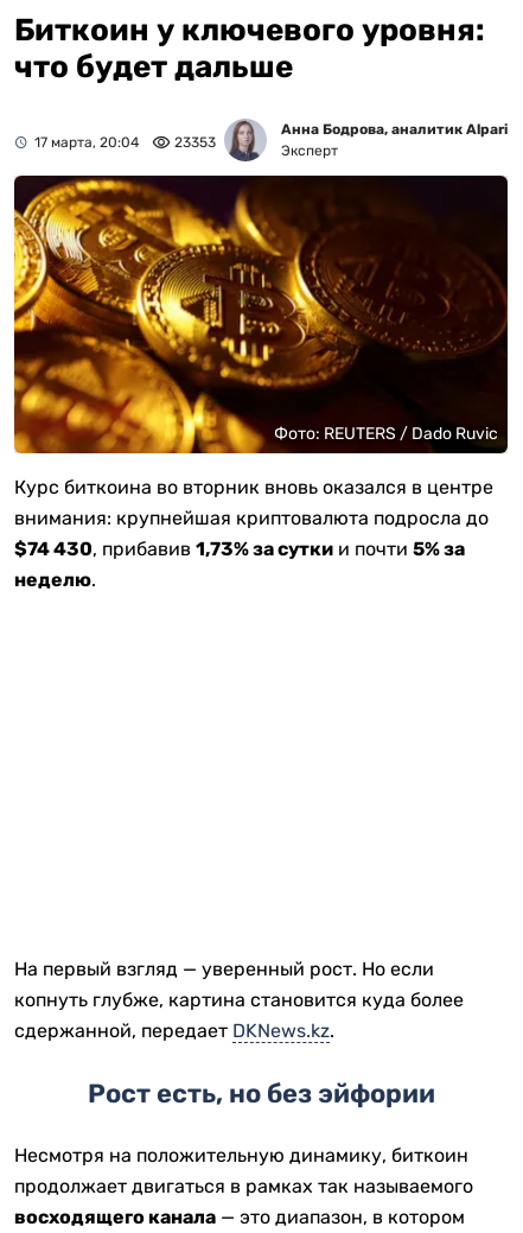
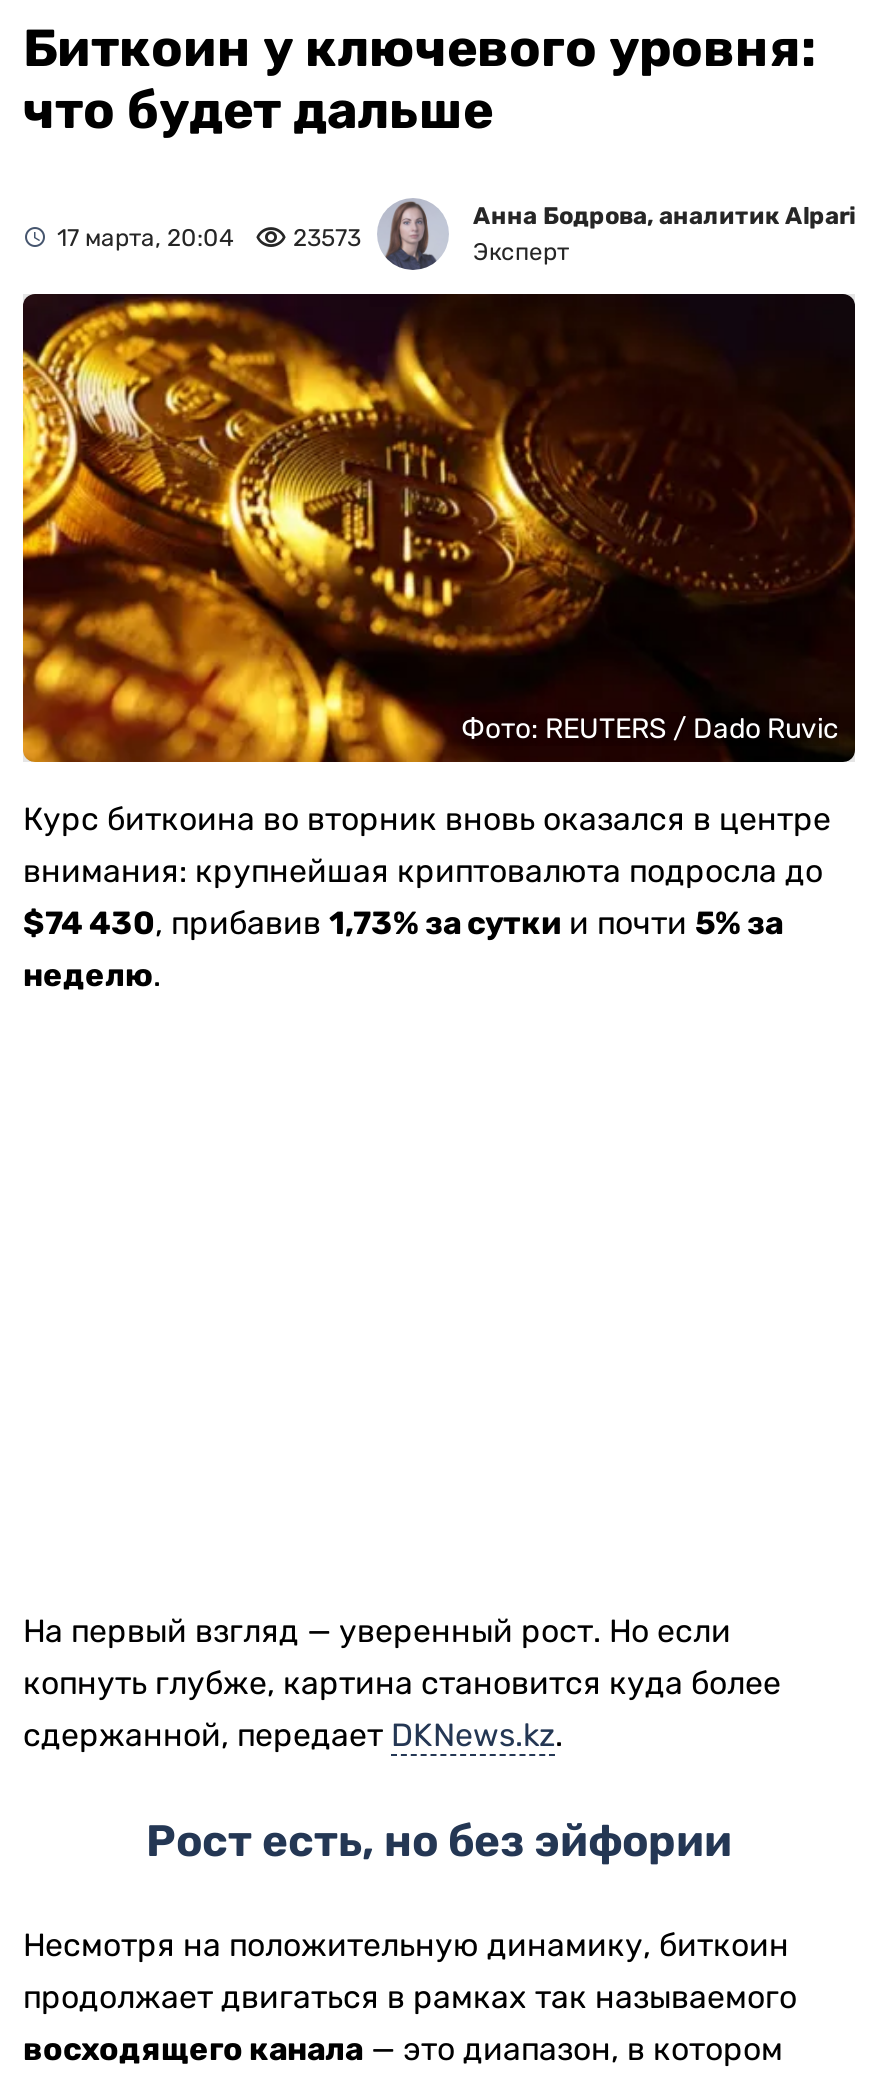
[174,134,216,151] 23353 -> [293,224,361,252] 23573

